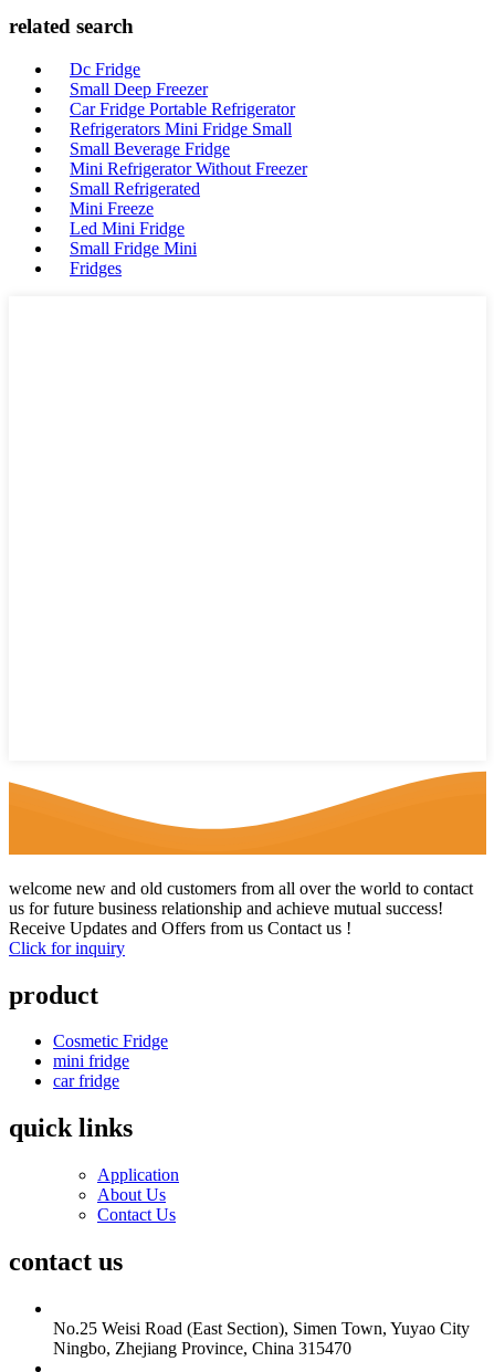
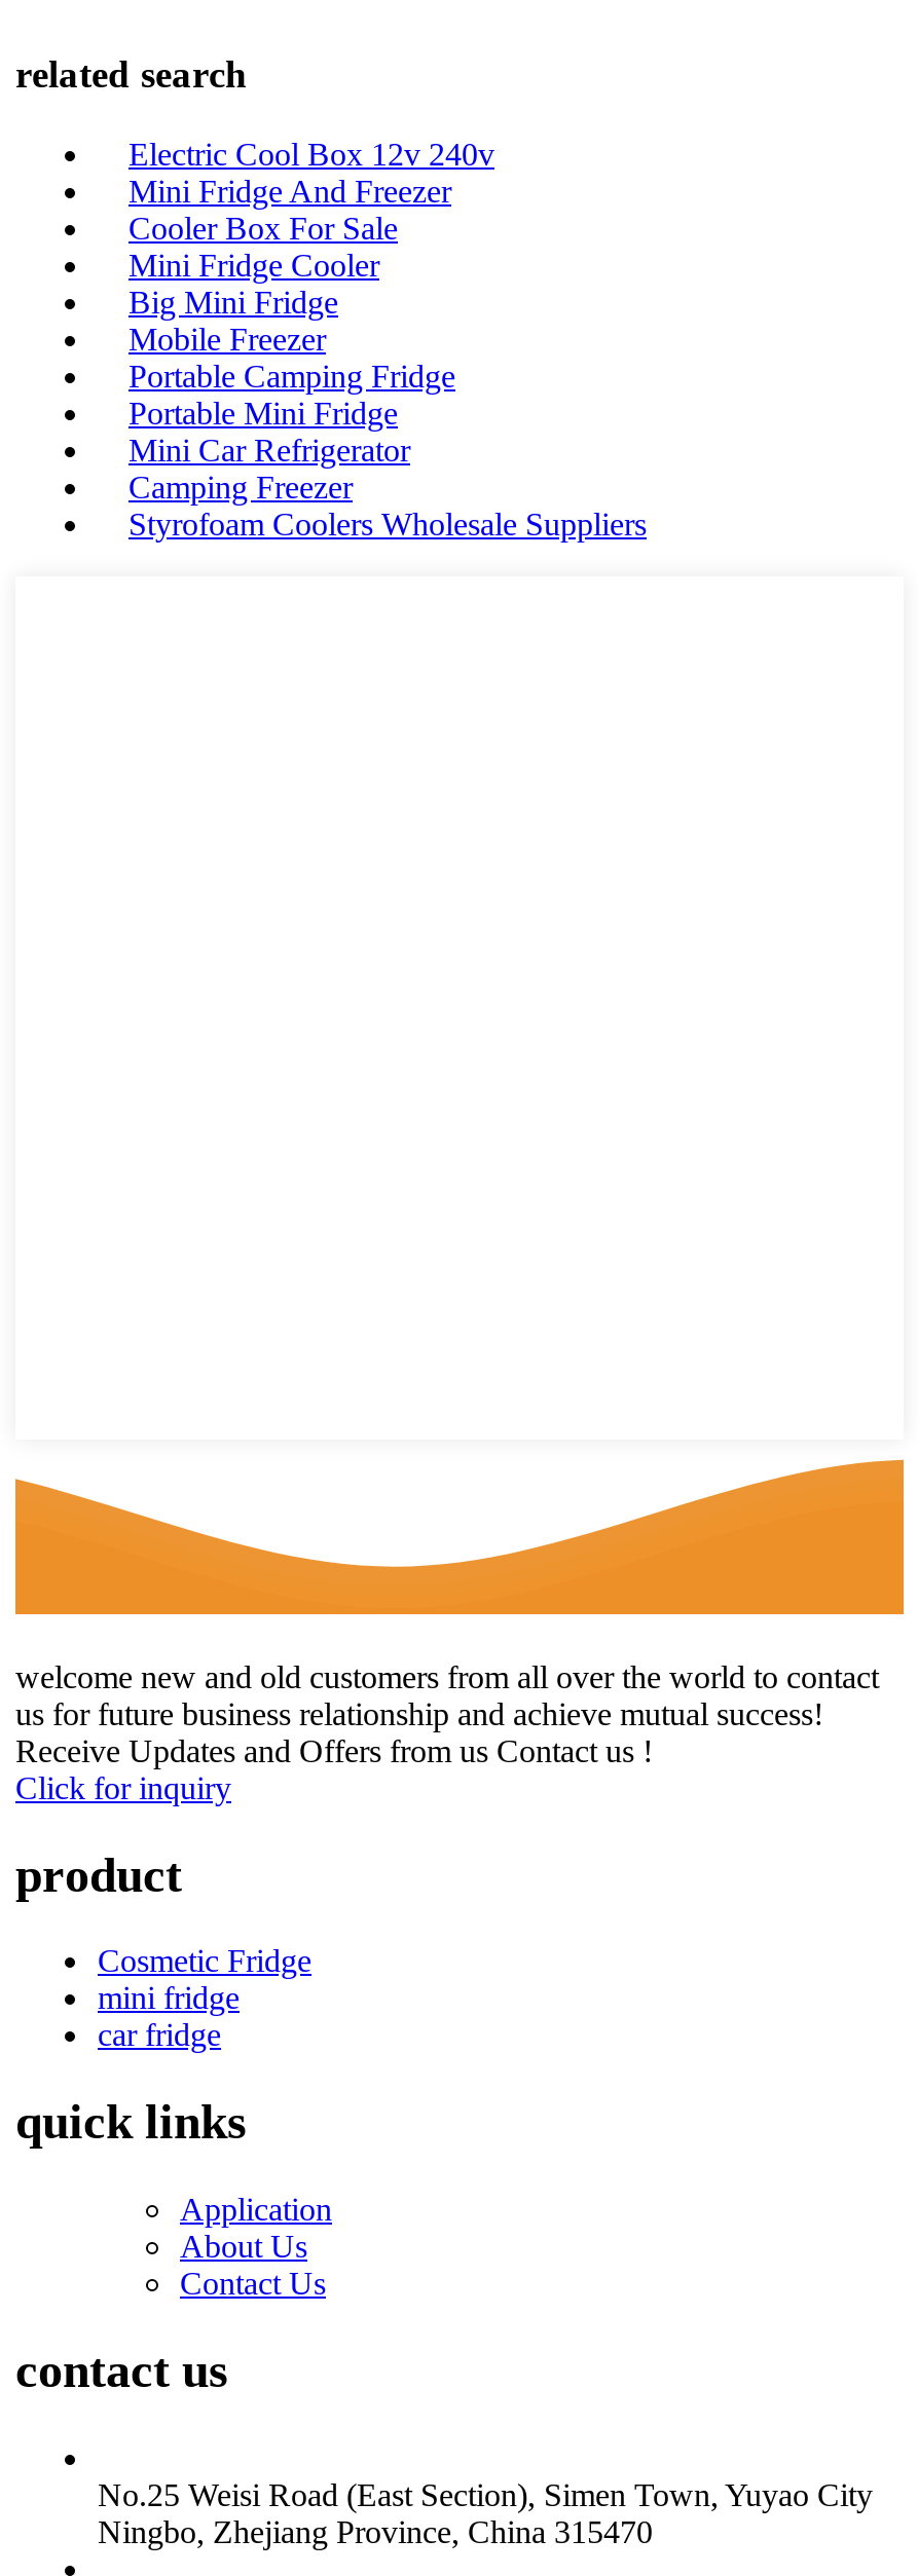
[70,60,307,277] Dc Fridge | Small Deep Freezer | Car Fridge Portable Refrigerator | Refrigerators Mini Fridge Small | Small Beverage Fridge | Mini Refrigerator Without Freezer | Small Refrigerated | Mini Freeze | Led Mini Fridge | Small Fridge Mini | Fridges -> [128,137,647,542] Electric Cool Box 12v 240v | Mini Fridge And Freezer | Cooler Box For Sale | Mini Fridge Cooler | Big Mini Fridge | Mobile Freezer | Portable Camping Fridge | Portable Mini Fridge | Mini Car Refrigerator | Camping Freezer | Styrofoam Coolers Wholesale Suppliers

